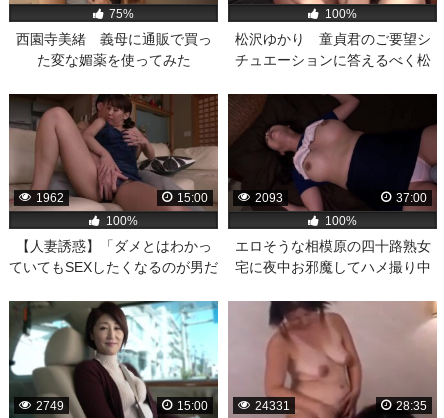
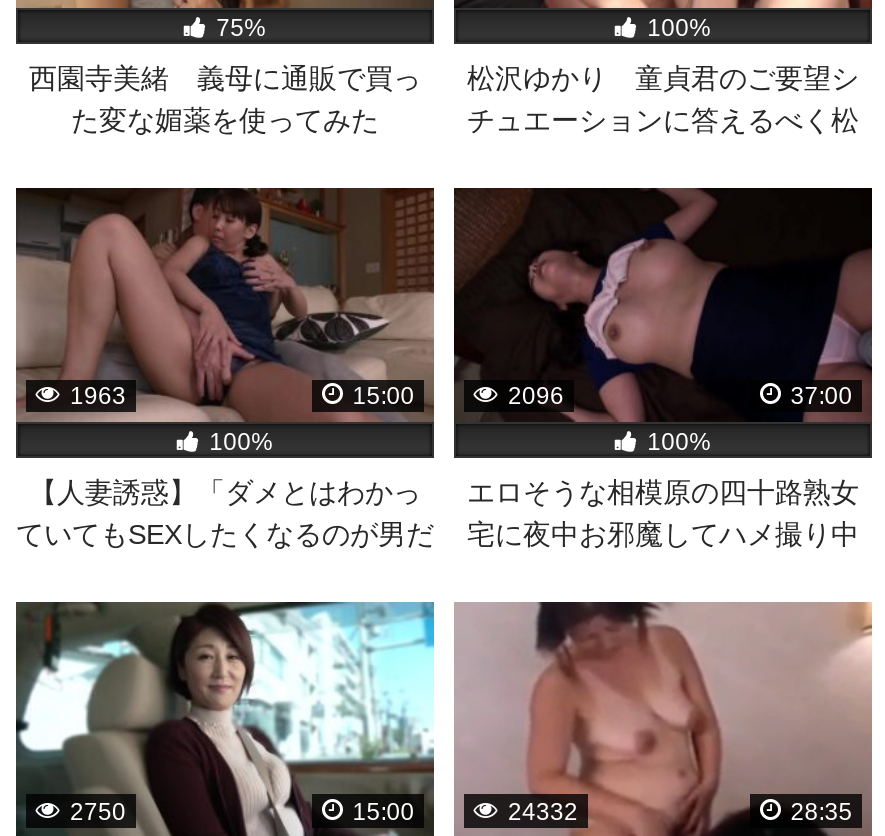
[33,191,64,205] 1962 -> [64,382,126,410] 1963
[252,191,283,205] 2093 -> [502,382,564,410] 2096
[33,399,64,413] 2749 -> [64,797,126,825] 2750
[252,399,290,413] 24331 -> [502,797,578,825] 24332

